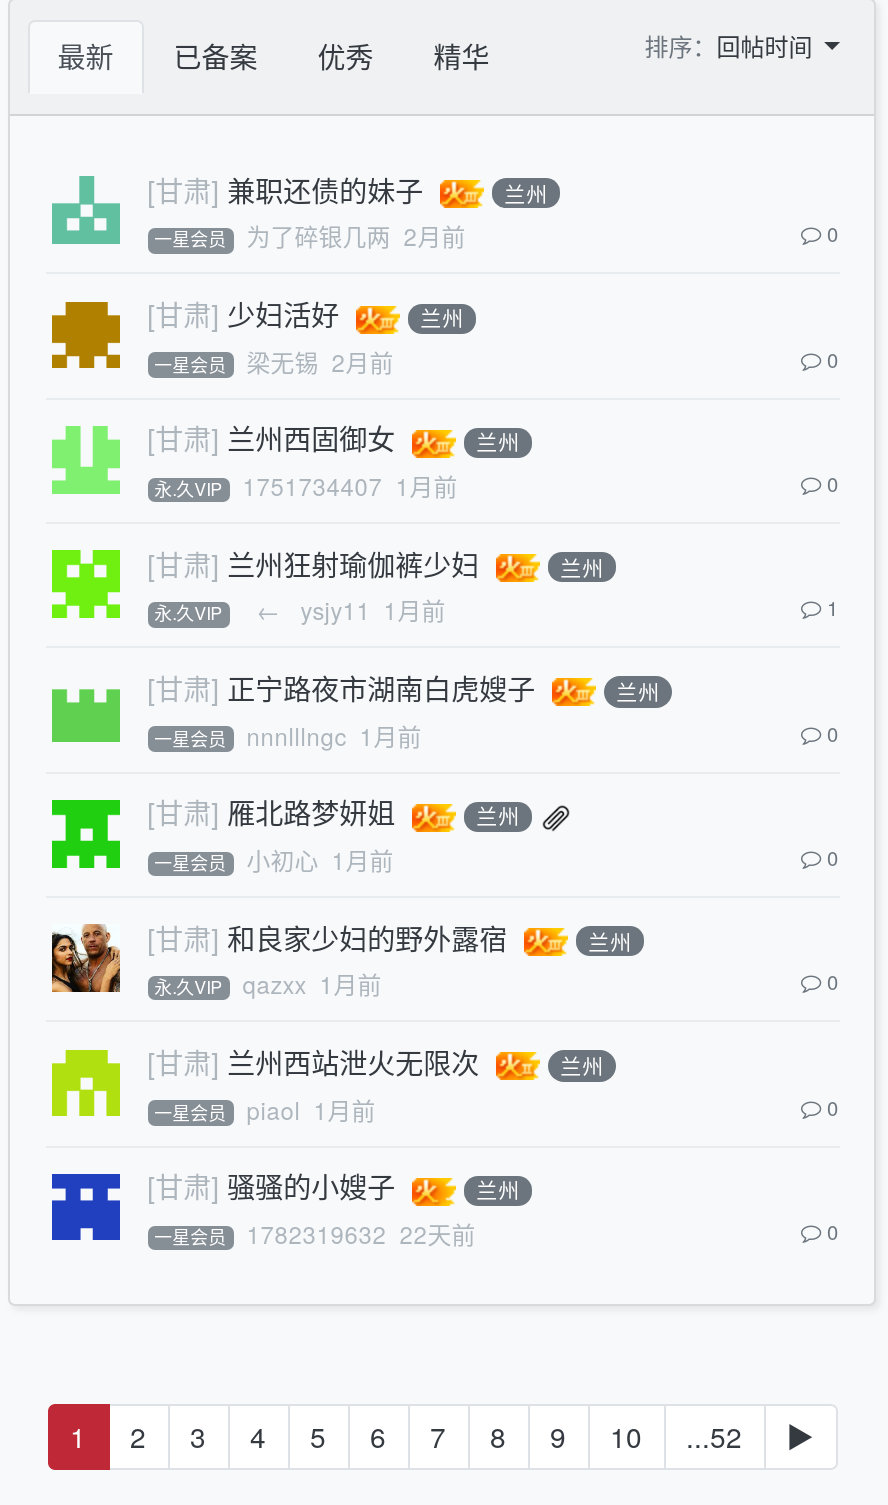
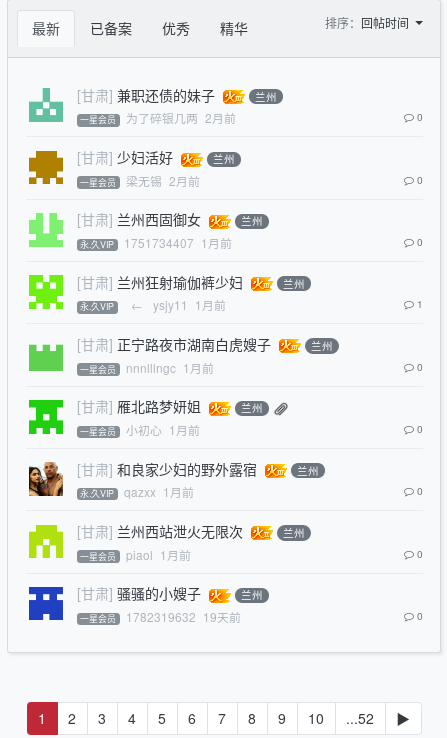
[154,1216,475,1250] 一星会员 1782319632 22天前 -> [80,608,241,625] 一星会员 1782319632 19天前

